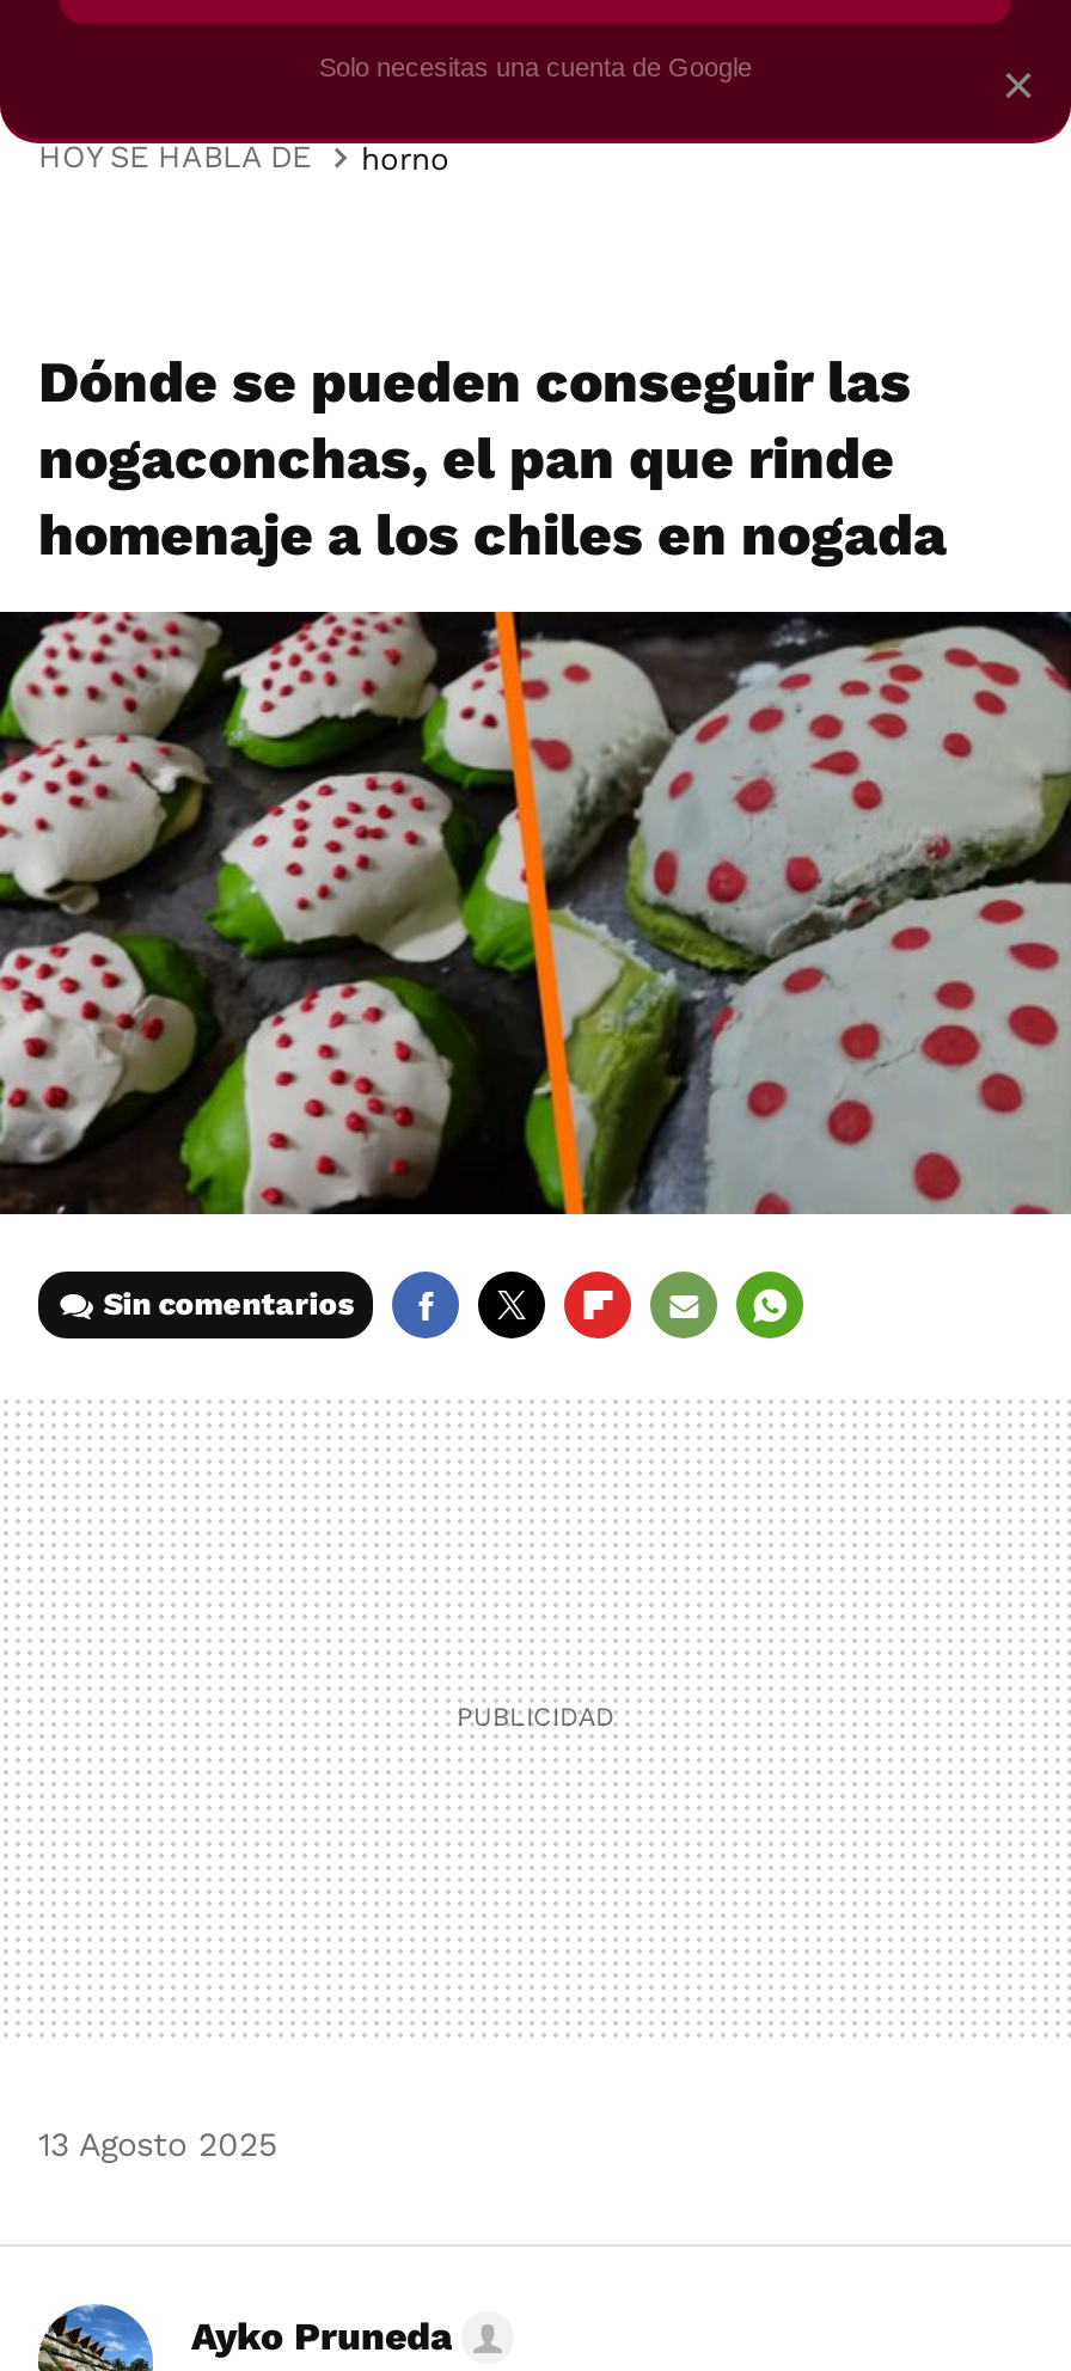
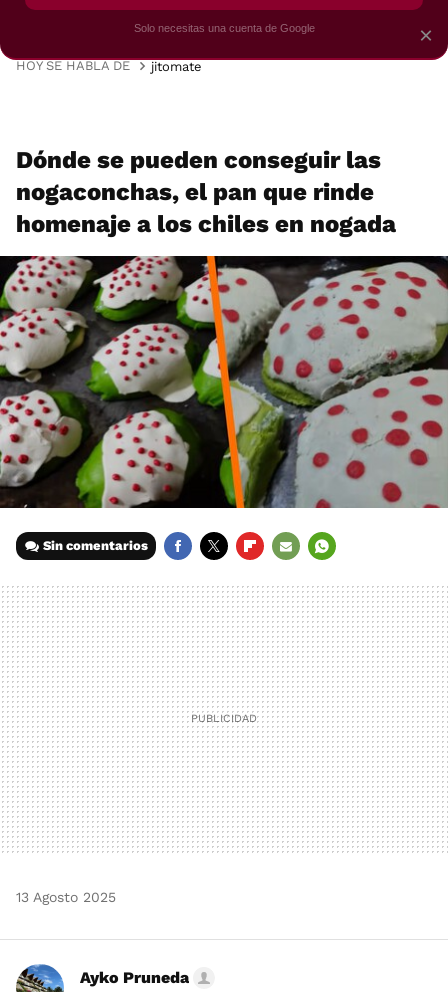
[361,140,449,176] horno -> [151,58,202,73] jitomate

